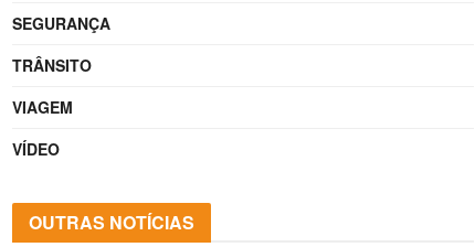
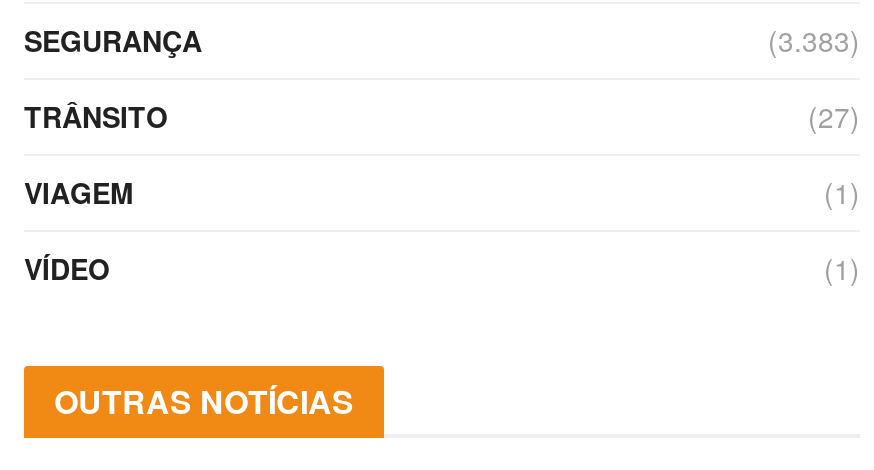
none -> [768,20,860,60] (3.383)
none -> [808,96,860,136] (27)
none -> [824,172,860,212] (1)
none -> [824,248,860,288] (1)

